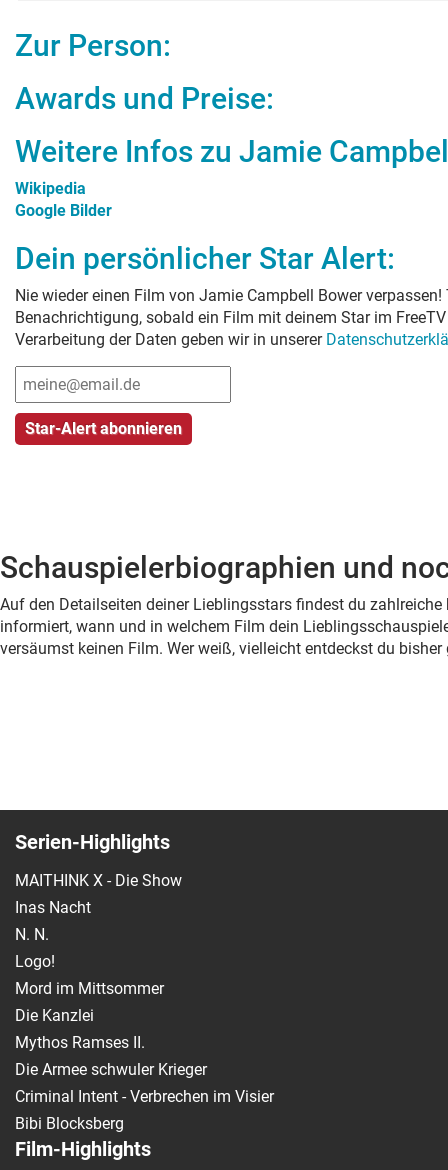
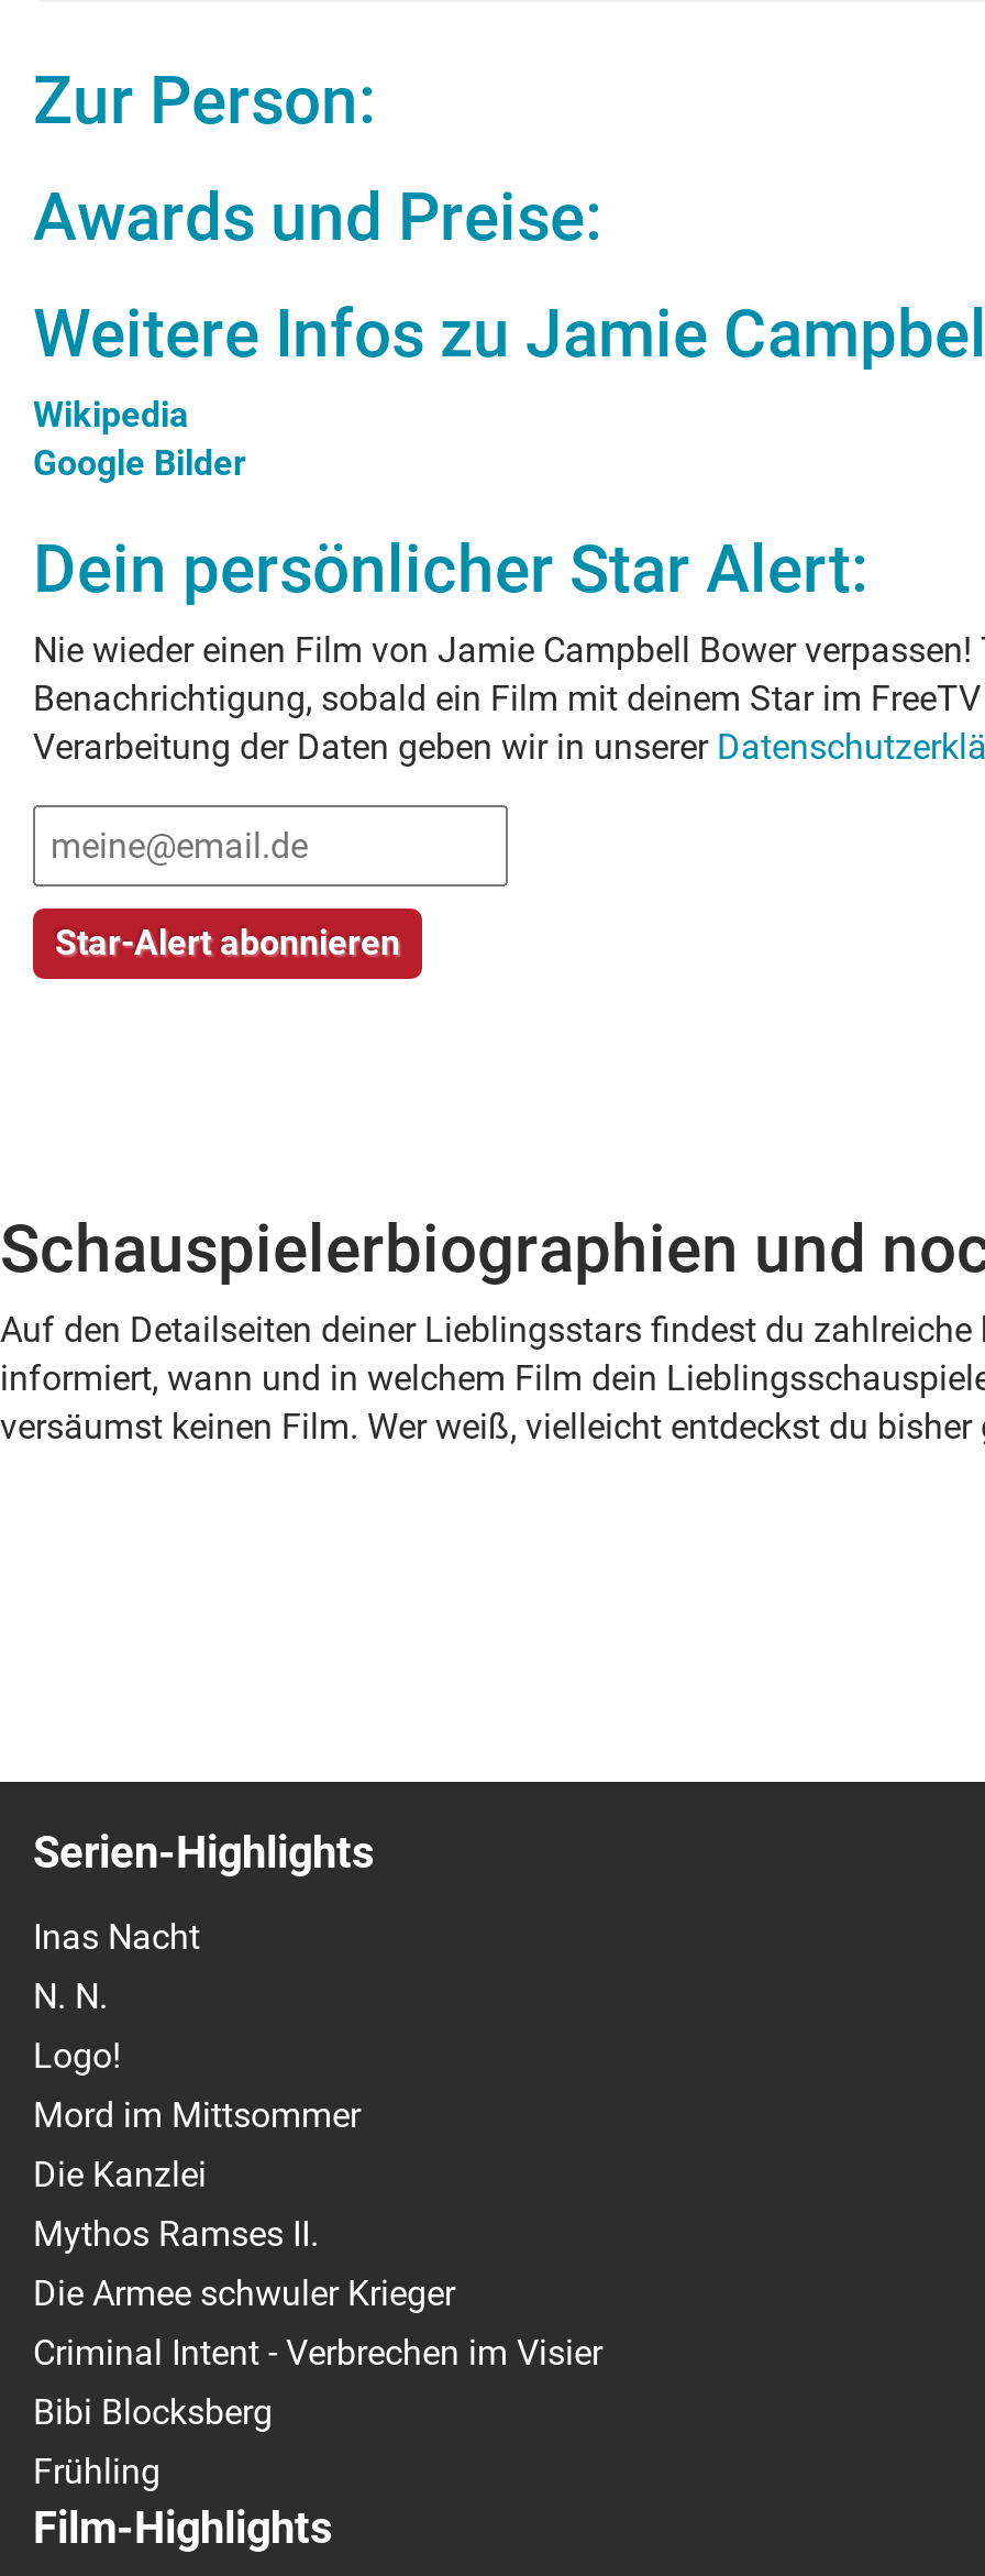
[15,871,182,890] MAITHINK X - Die Show -> none
moved [15,898,274,1133] -> [33,1916,602,2433]: Inas Nacht | N. N. | Logo! | ... | Criminal Intent - Verbrechen im Visier | Bibi Blocksberg
none -> [33,2450,161,2492] Frühling

